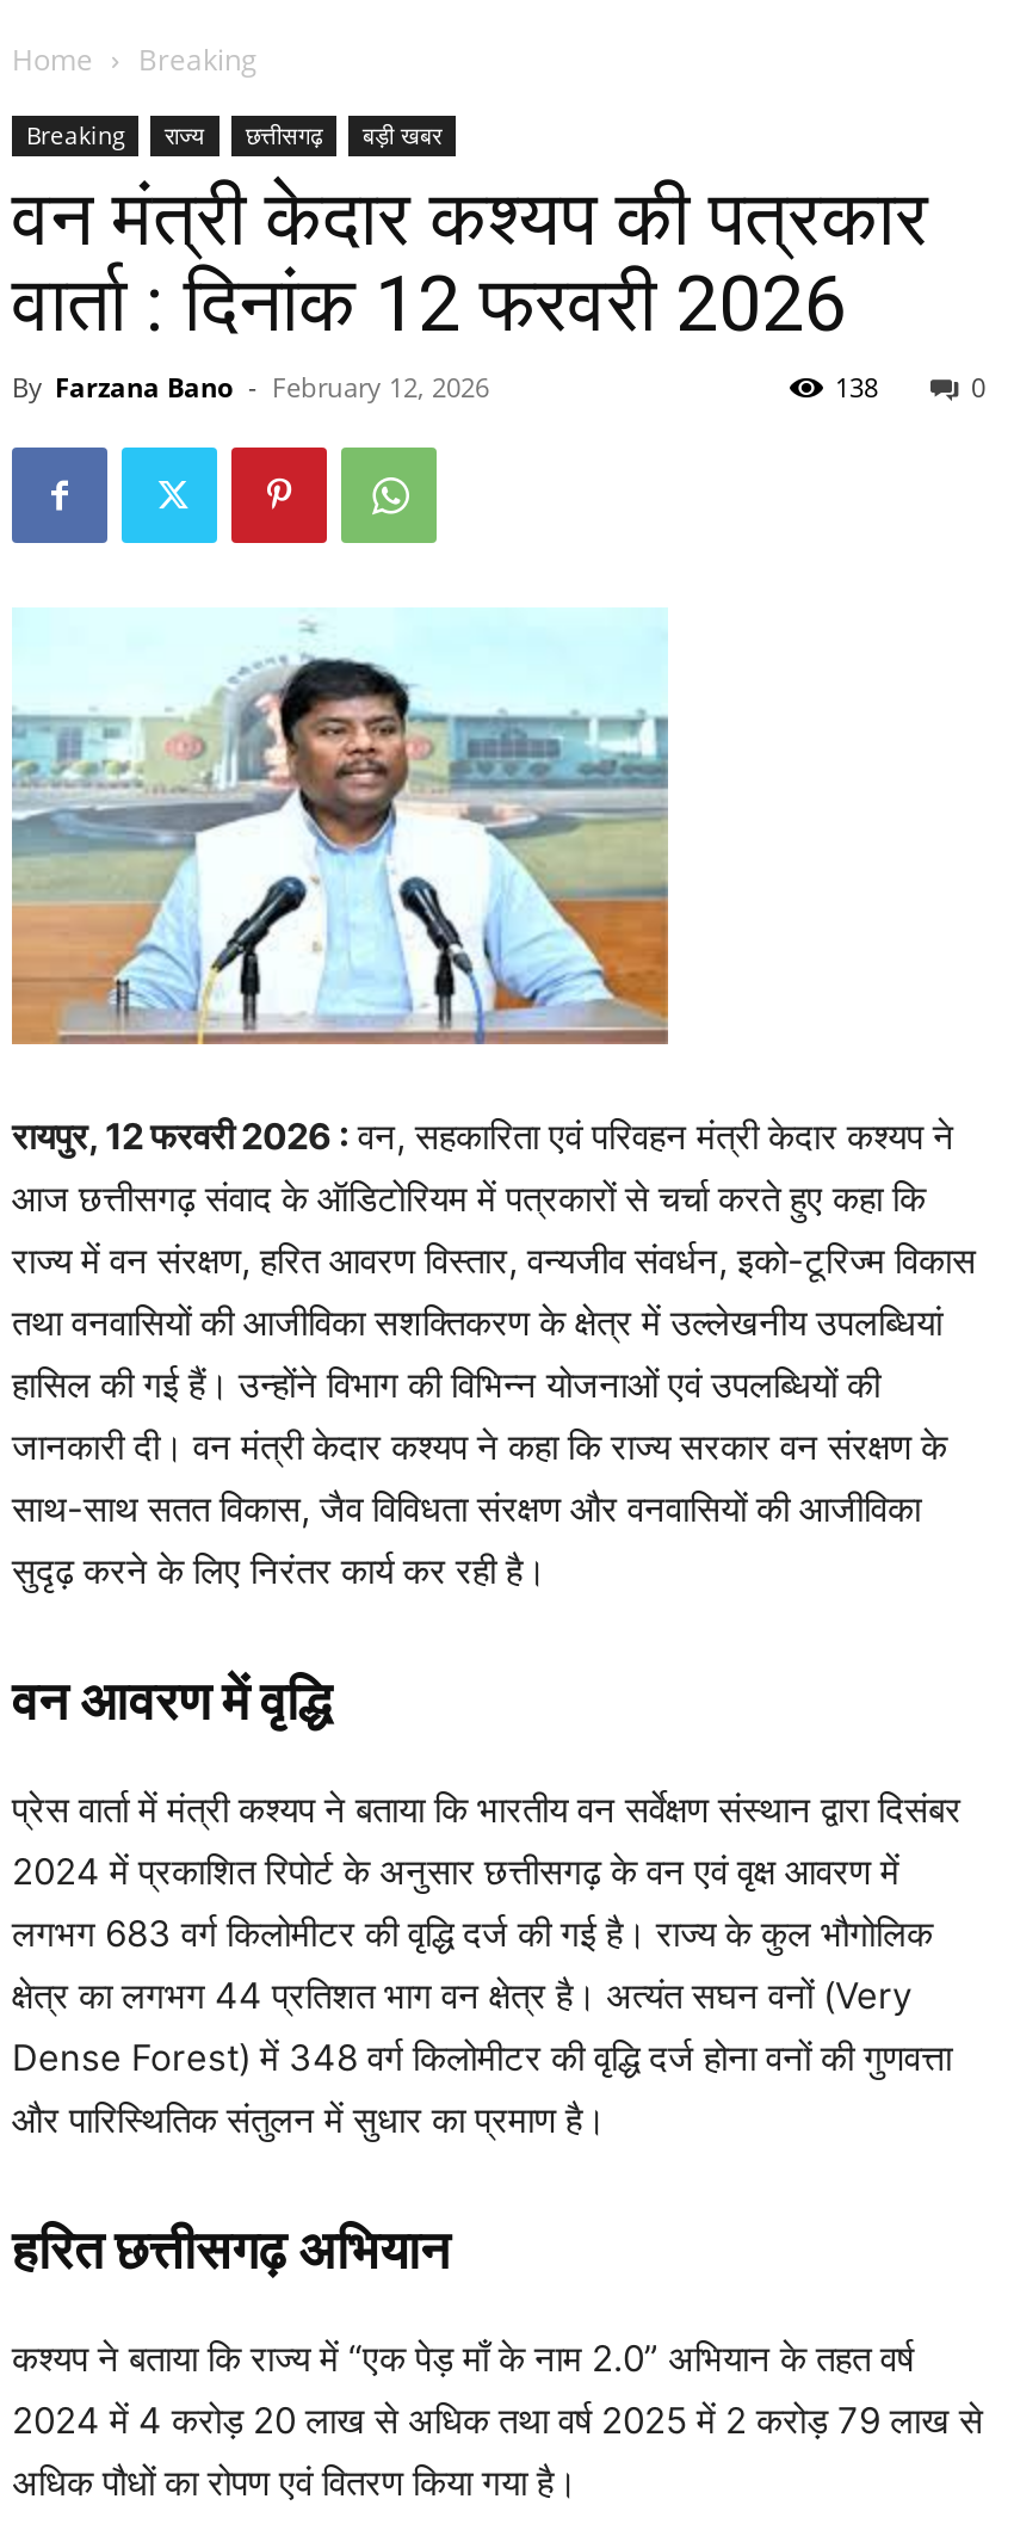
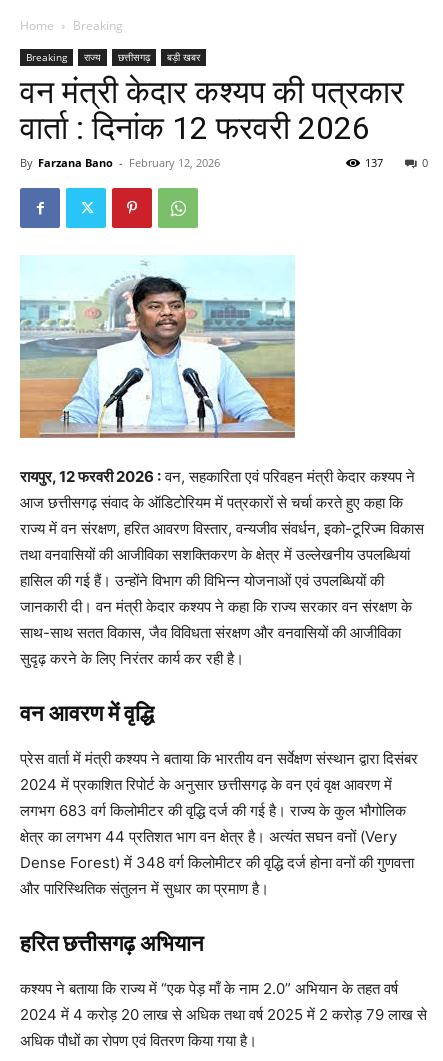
[835,369,878,405] 138 -> [365,155,383,170] 137

